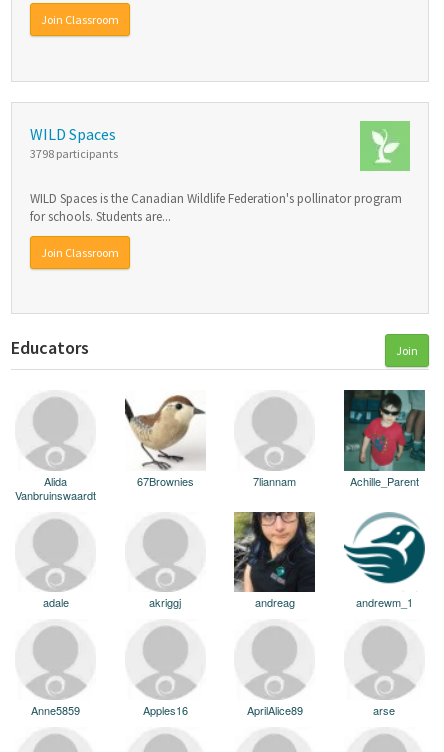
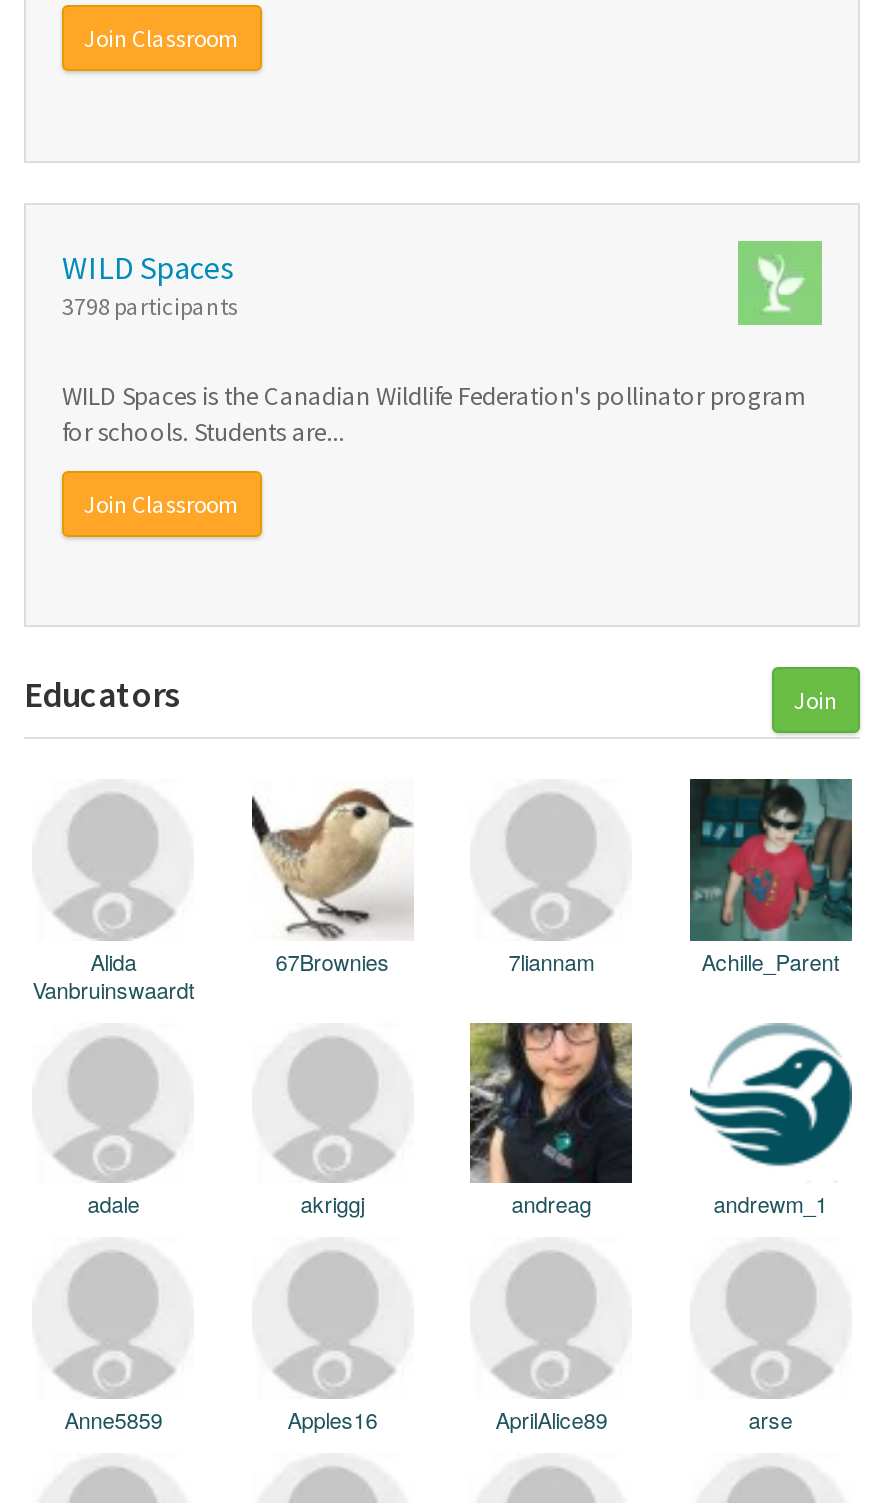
[359,120,411,172] [image] -> [722,241,822,341] [image]

